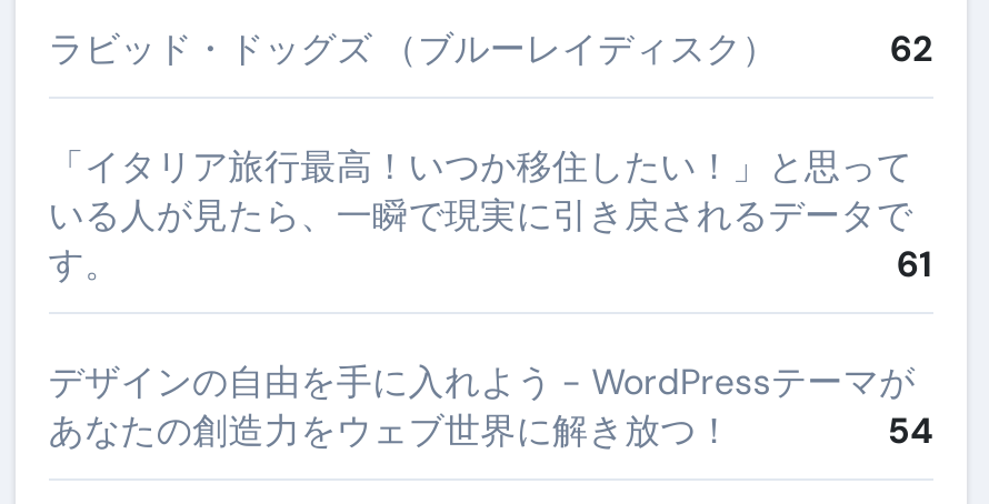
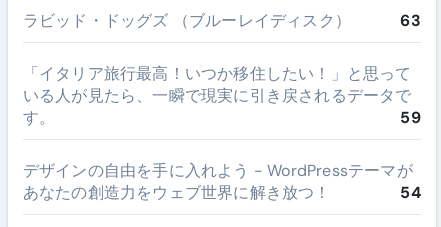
[890,24,933,71] 62 -> [400,9,421,30] 63
[896,240,933,286] 61 -> [400,106,421,127] 59

